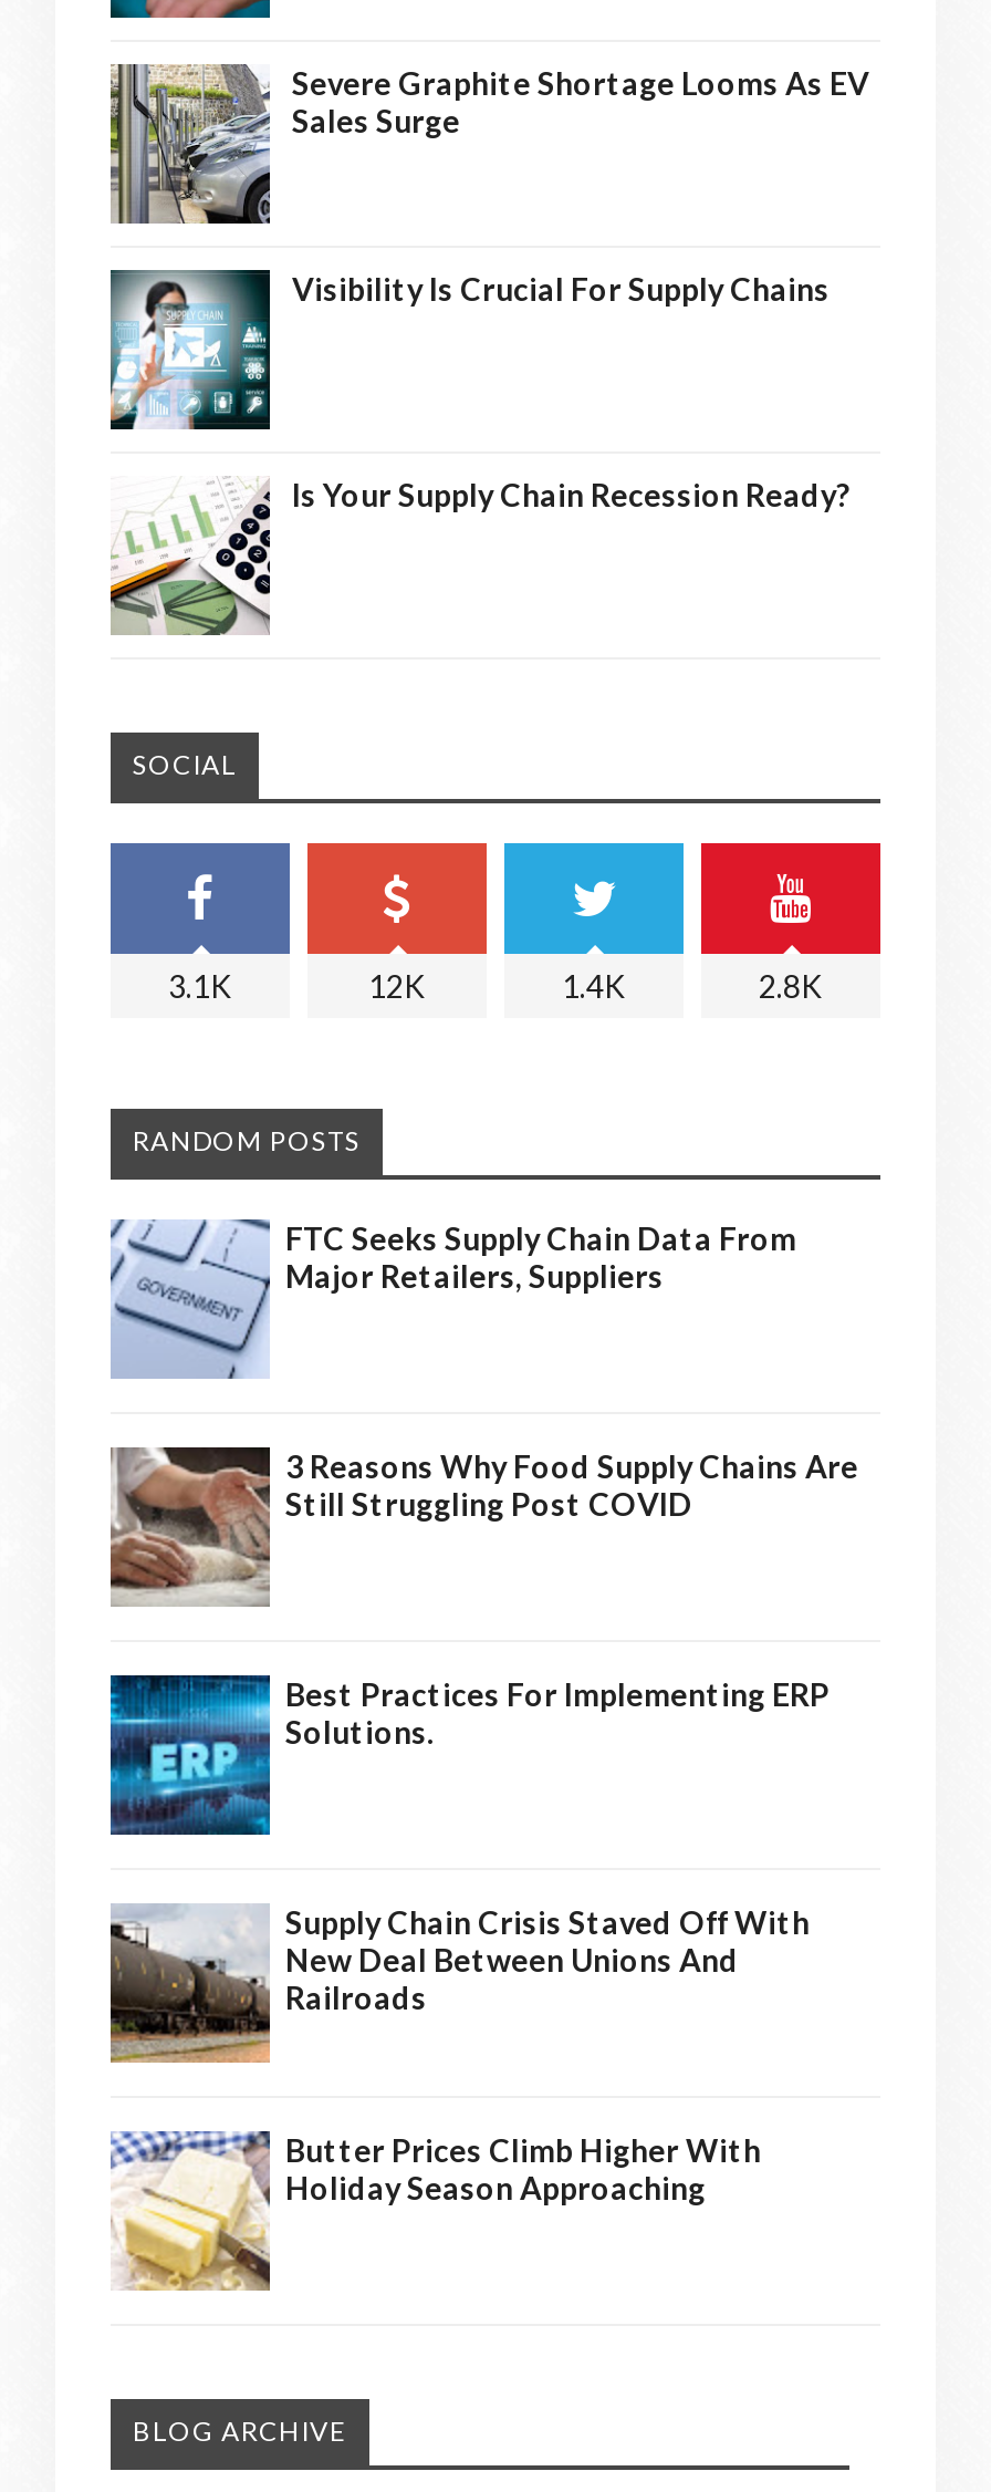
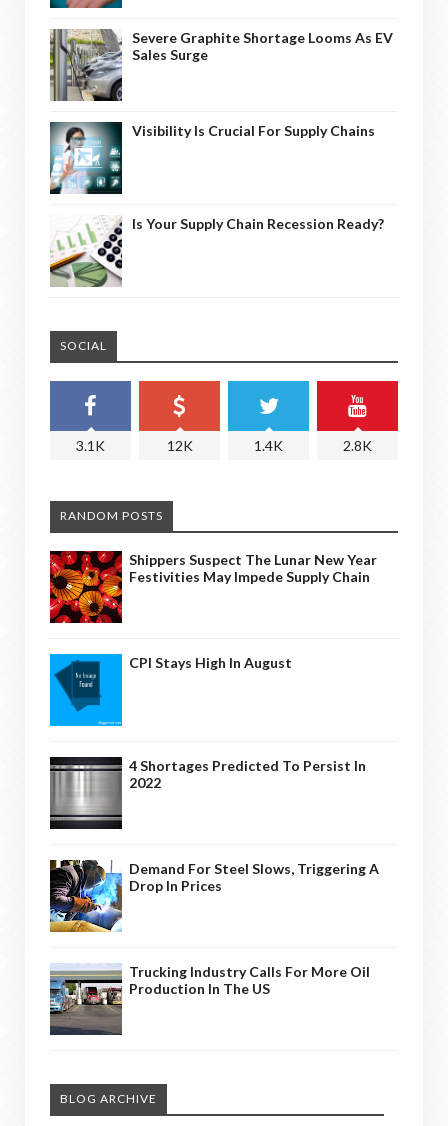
[108,1217,796,1381] [image] | FTC Seeks Supply Chain Data From | Major Retailers, Suppliers -> [49,550,377,624] [image] | Shippers Suspect The Lunar New Year | Festivities May Impede Supply Chain
[108,1445,858,1609] [image] | 3 Reasons Why Food Supply Chains Are | Still Struggling Post COVID -> [49,653,292,727] [image] | CPI Stays High In August
[108,1675,830,1837] [image] | Best Practices For Implementing ERP | Solutions. -> [49,757,366,830] [image] | 4 Shortages Predicted To Persist In | 2022
[108,1903,810,2065] [image] | Supply Chain Crisis Staved Off With | New Deal Between Unions And | Railroads -> [49,859,379,932] [image] | Demand For Steel Slows, Triggering A | Drop In Prices
[111,2131,761,2293] [image] | Butter Prices Climb Higher With | Holiday Season Approaching -> [49,963,370,1036] [image] | Trucking Industry Calls For More Oil | Production In The US

